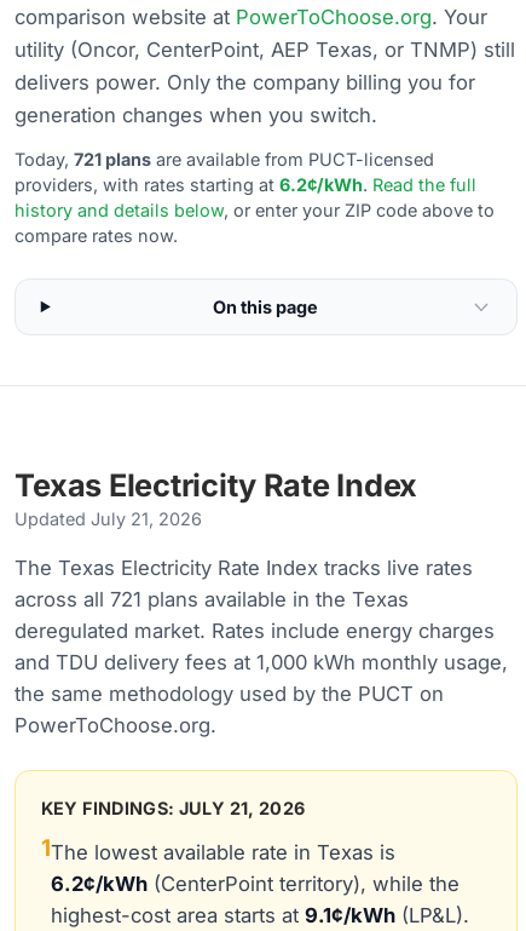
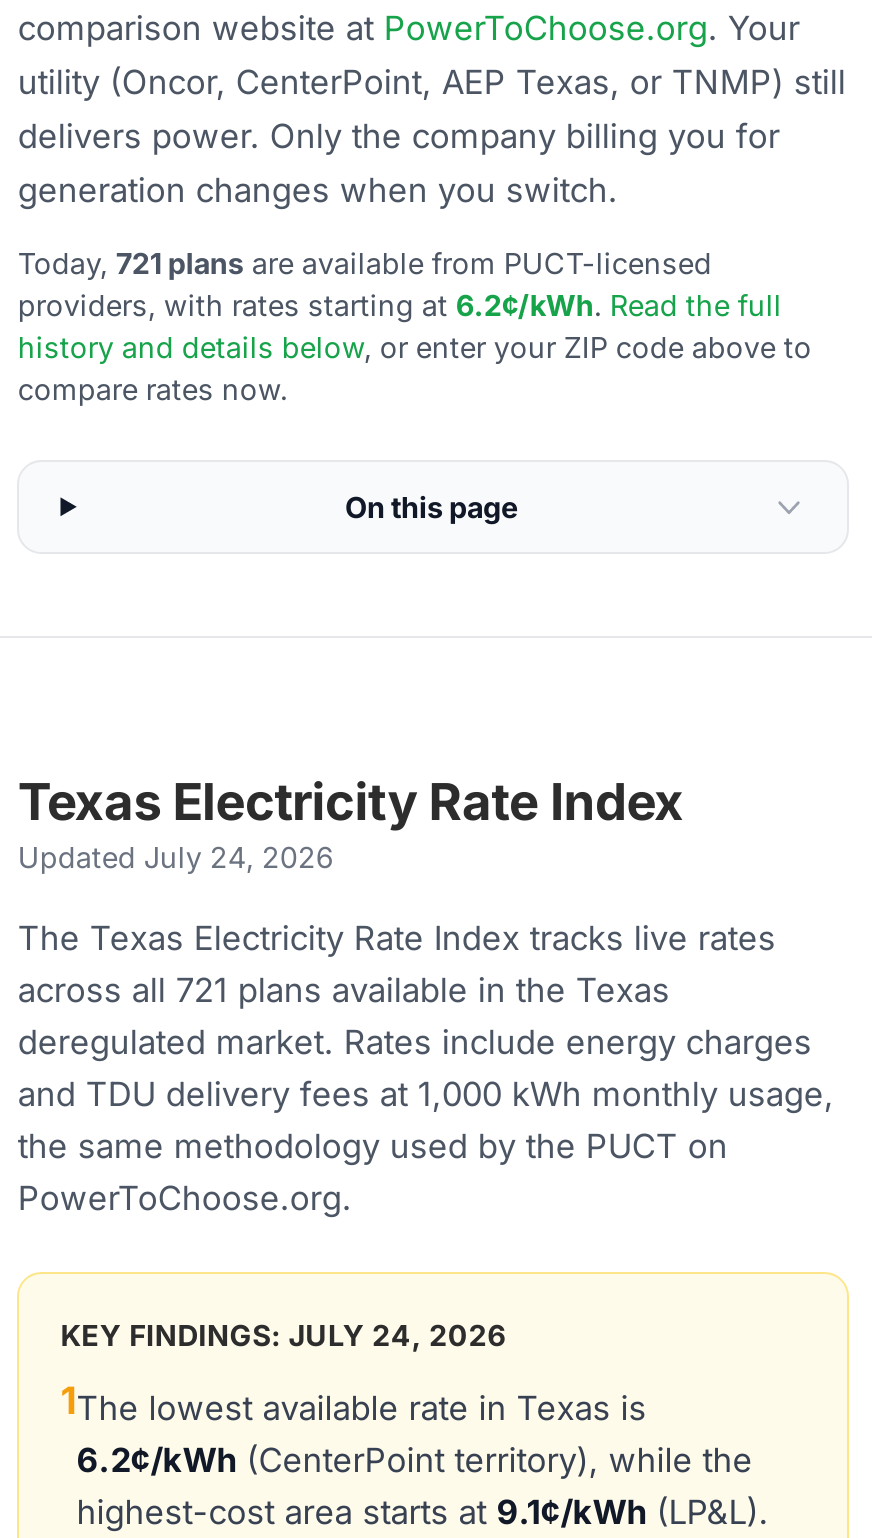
[15,509,202,529] Updated July 21, 2026 -> [18,840,334,874] Updated July 24, 2026
[41,798,305,819] KEY FINDINGS: JULY 21, 2026 -> [60,1319,506,1353] KEY FINDINGS: JULY 24, 2026

